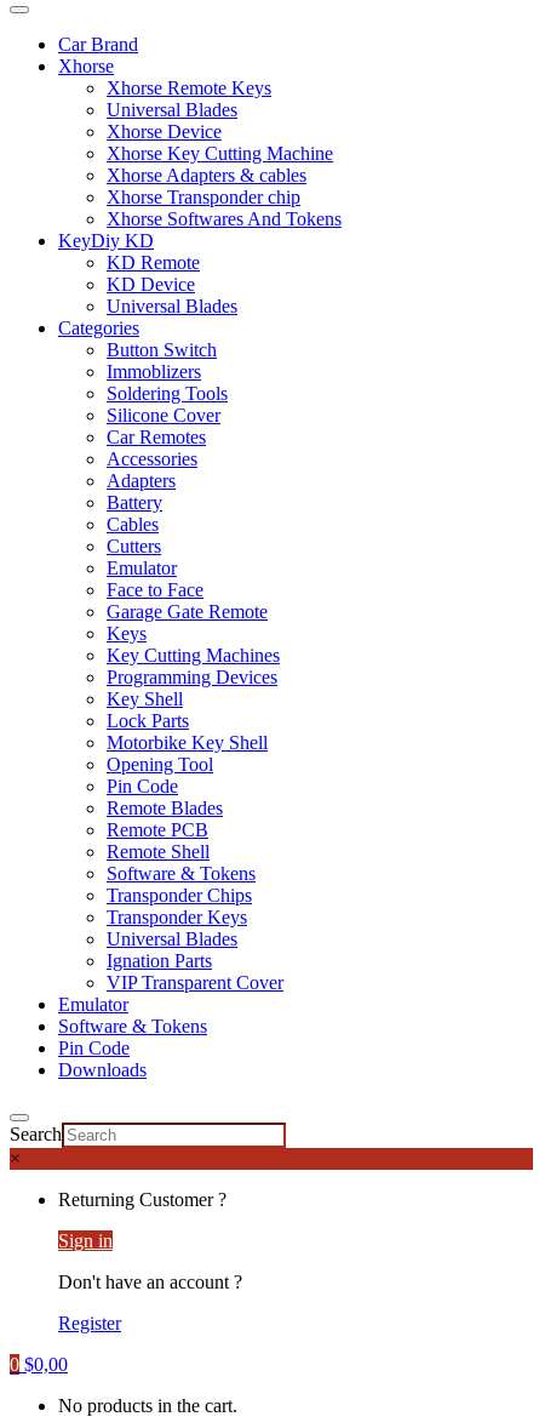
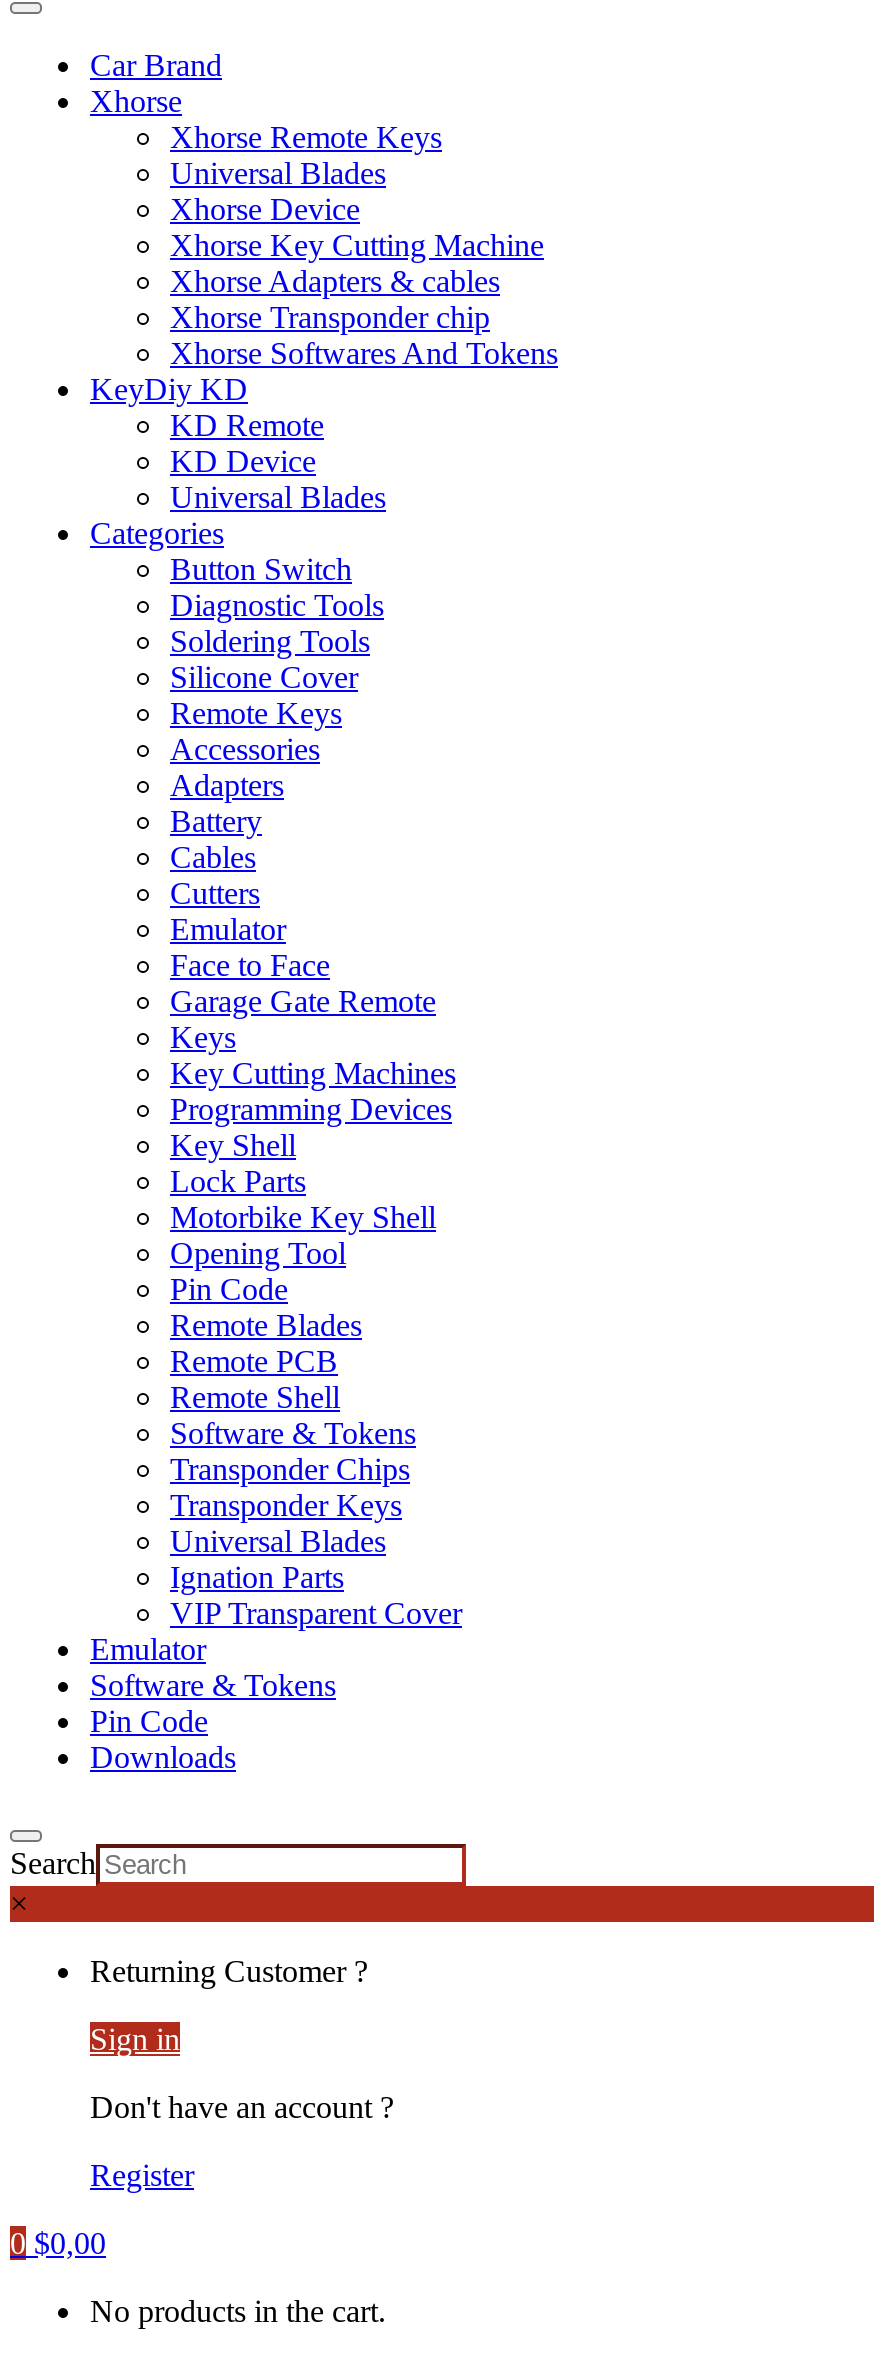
[107,361,201,382] Immoblizers -> [170,588,384,622] Diagnostic Tools
[107,427,206,447] Car Remotes -> [170,696,342,730] Remote Keys

